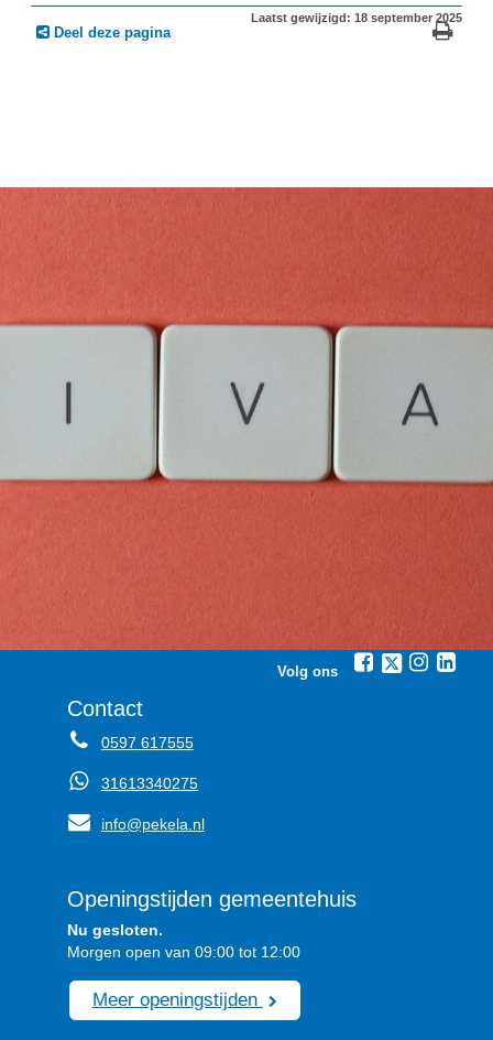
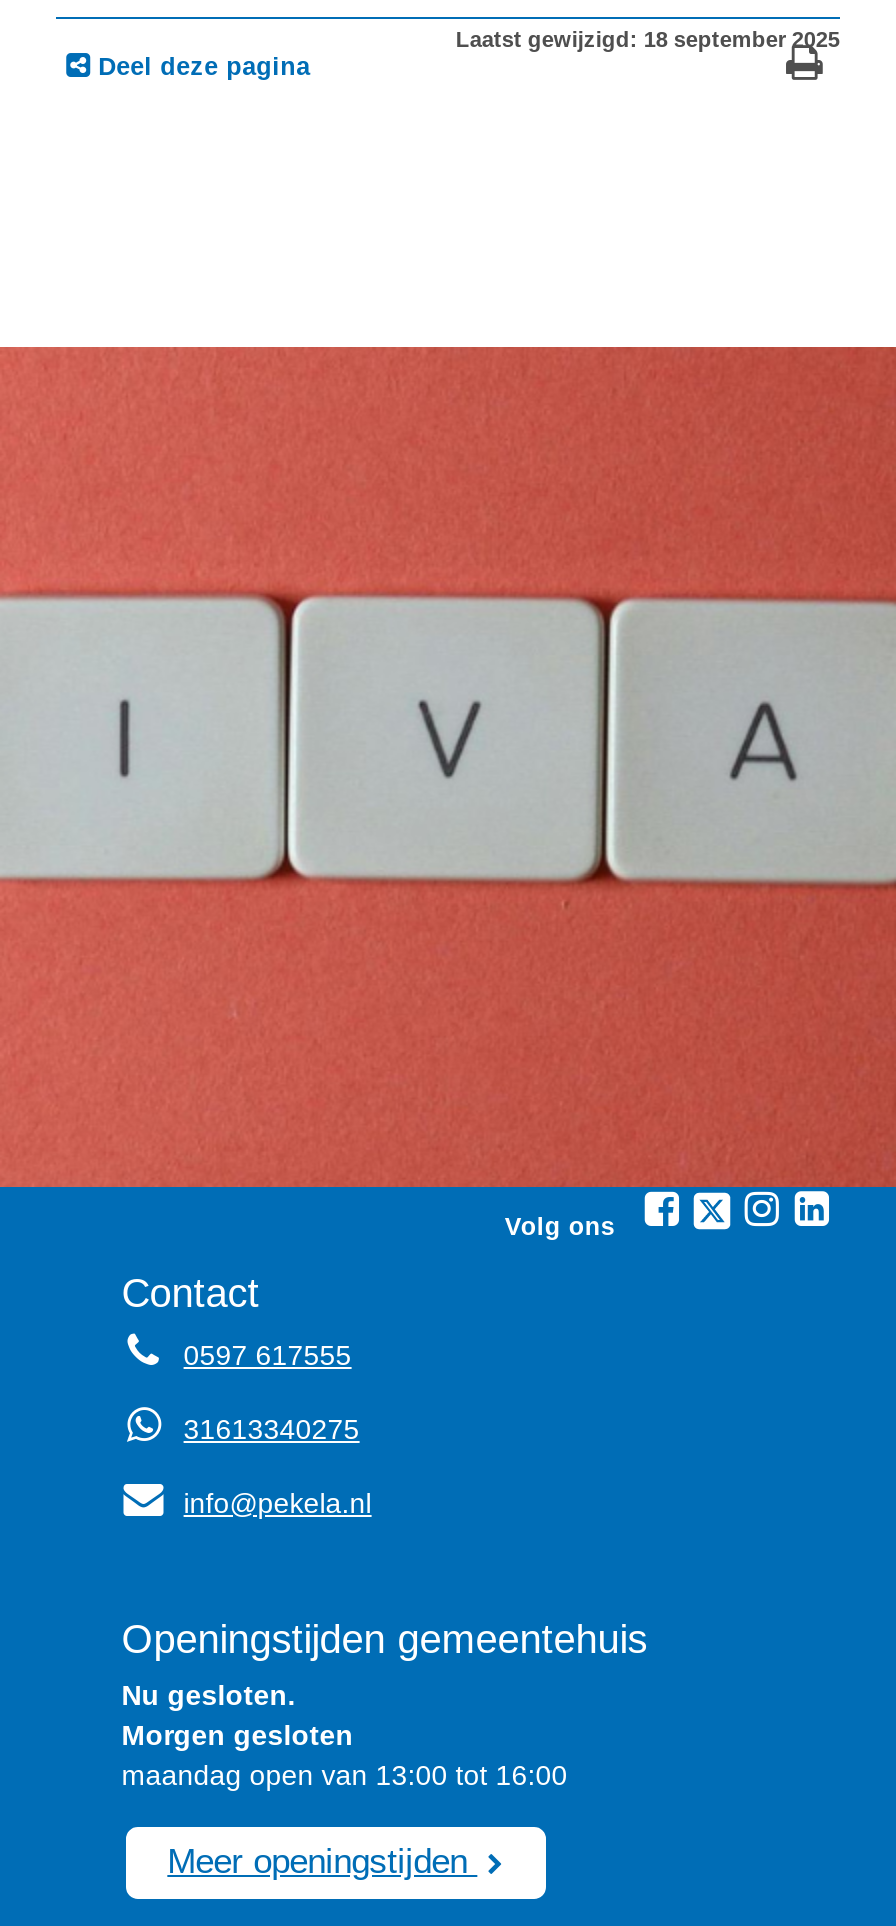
[67,943,300,961] Morgen open van 09:00 tot 12:00 -> [122,1720,568,1792] Morgen gesloten | maandag open van 13:00 tot 16:00

